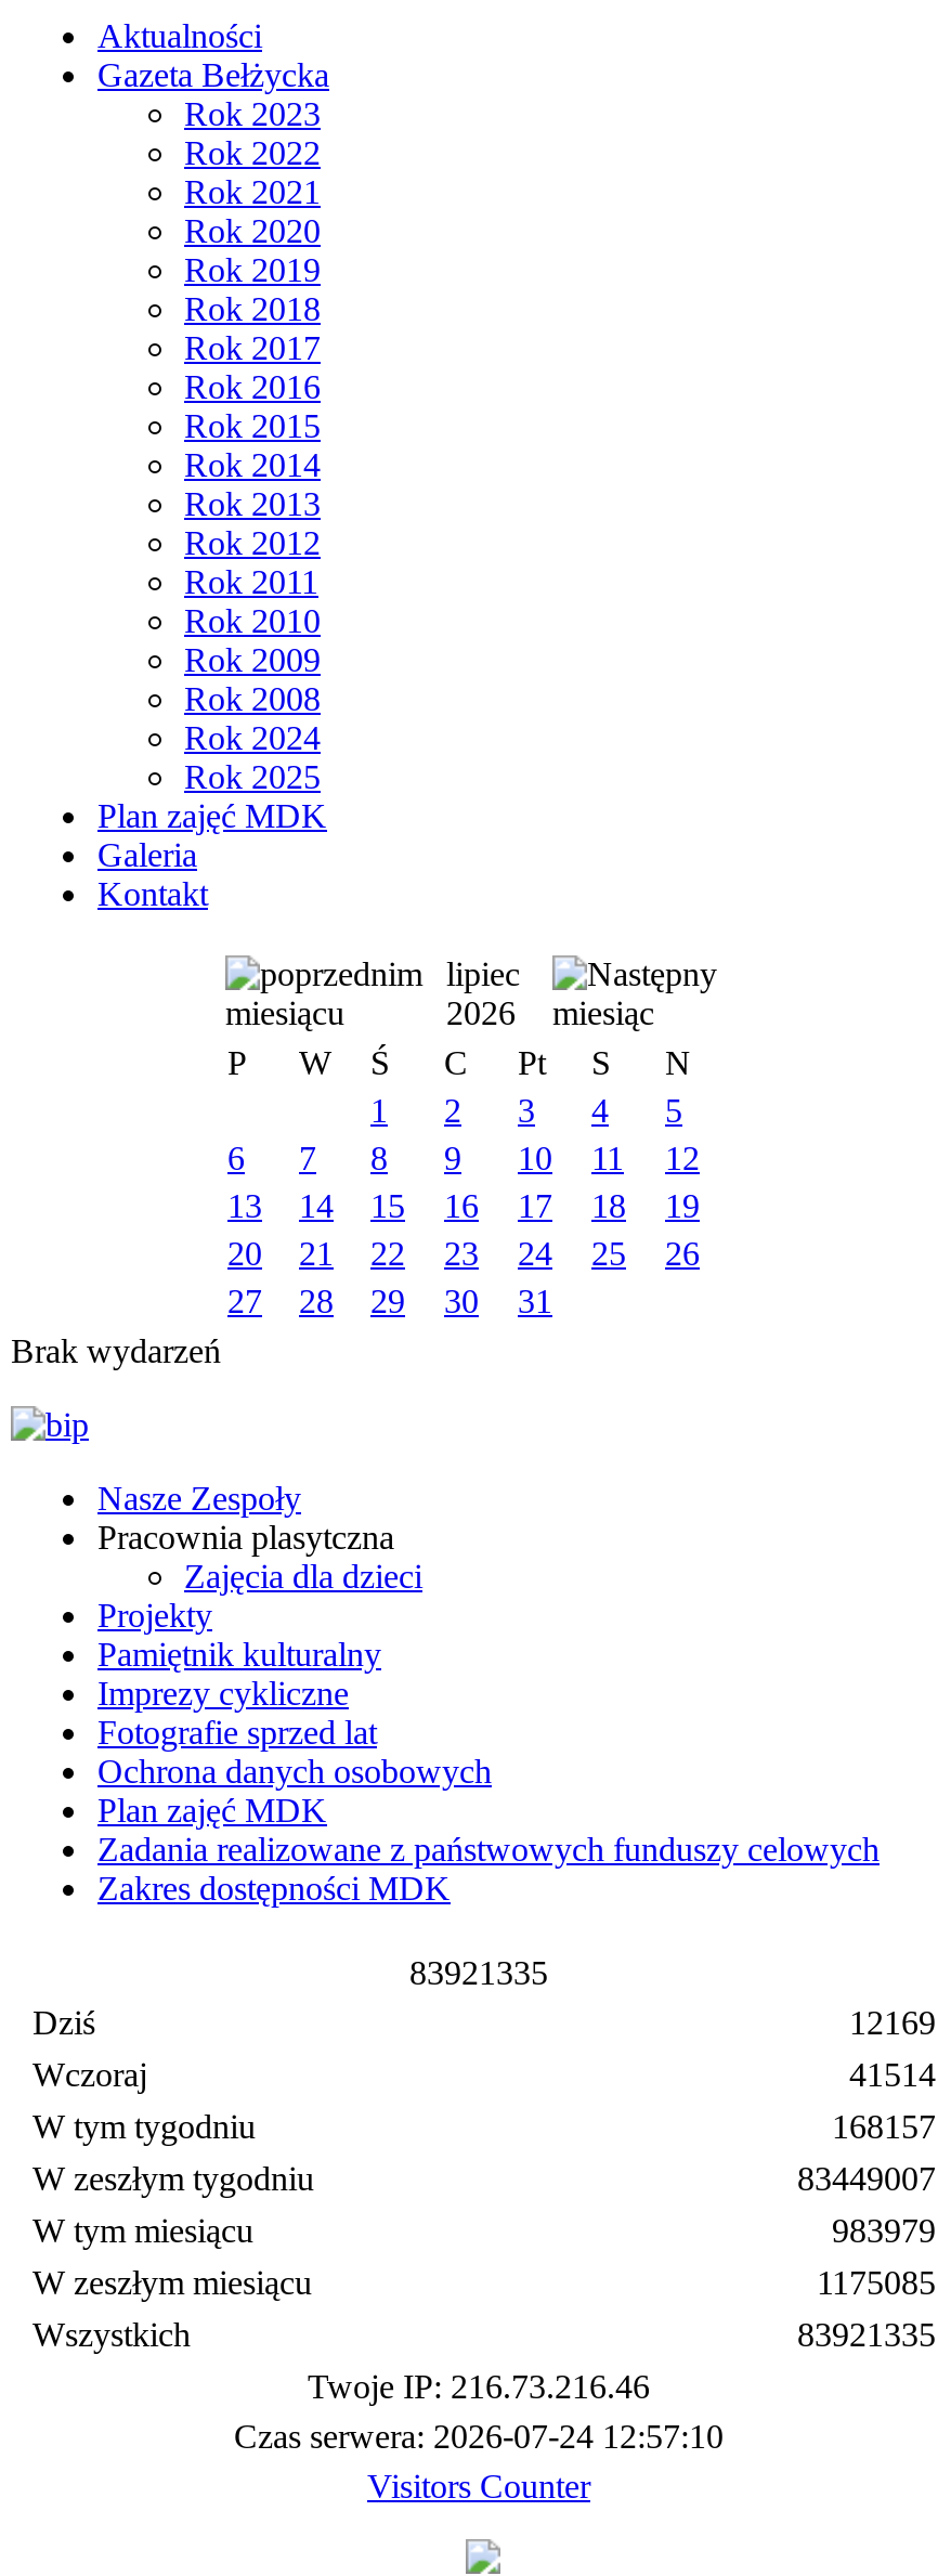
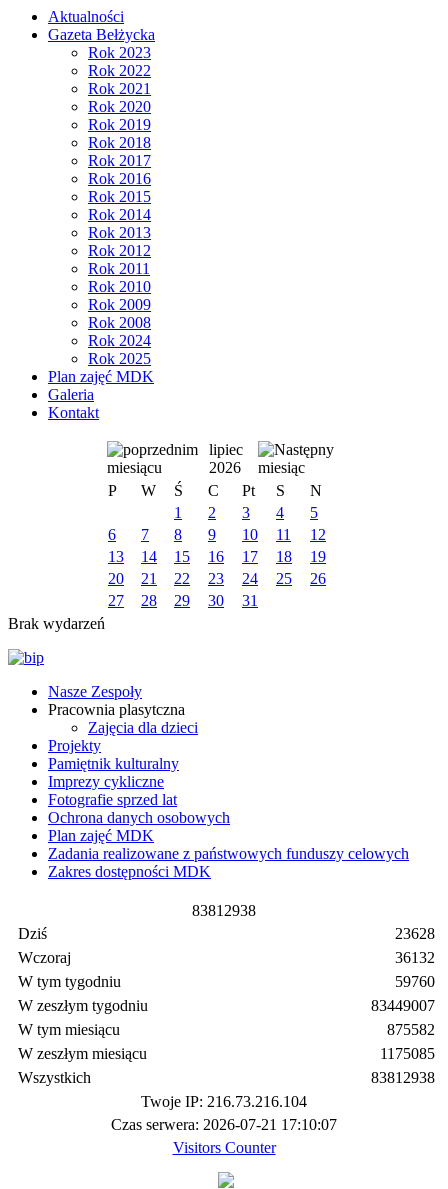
[409,1954,548,1991] 83921 335 -> [192,902,256,919] 83812 938
[849,2004,936,2041] 12169 -> [395,925,435,942] 23628
[849,2056,936,2093] 41514 -> [395,949,435,966] 36132
[832,2108,936,2145] 168157 -> [395,973,435,990] 59760
[832,2212,936,2249] 983979 -> [387,1021,435,1038] 875582
[797,2316,936,2353] 83921335 -> [371,1069,435,1086] 83812938
[308,2368,650,2405] Twoje IP: 216.73.216.46 -> [141,1093,307,1110] Twoje IP: 216.73.216.104
[234,2418,724,2455] Czas serwera: 2026-07-24 12:57:10 -> [111,1116,337,1133] Czas serwera: 2026-07-21 17:10:07

